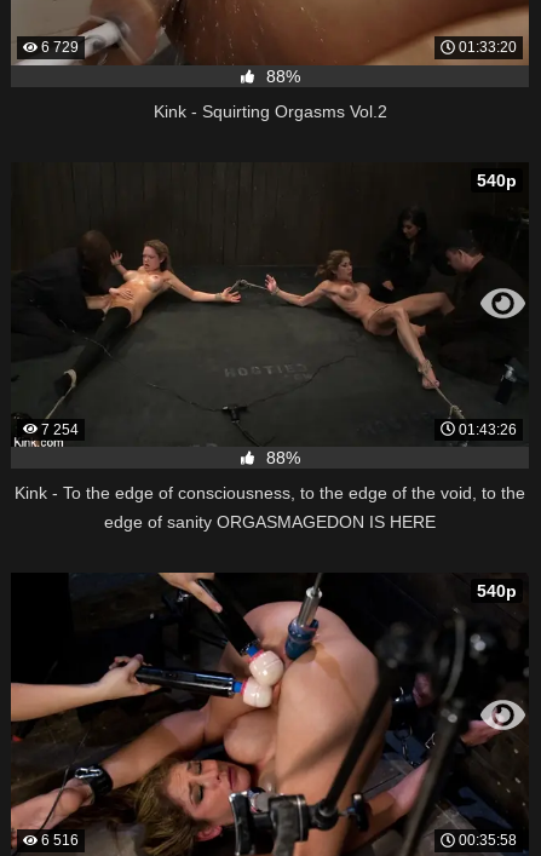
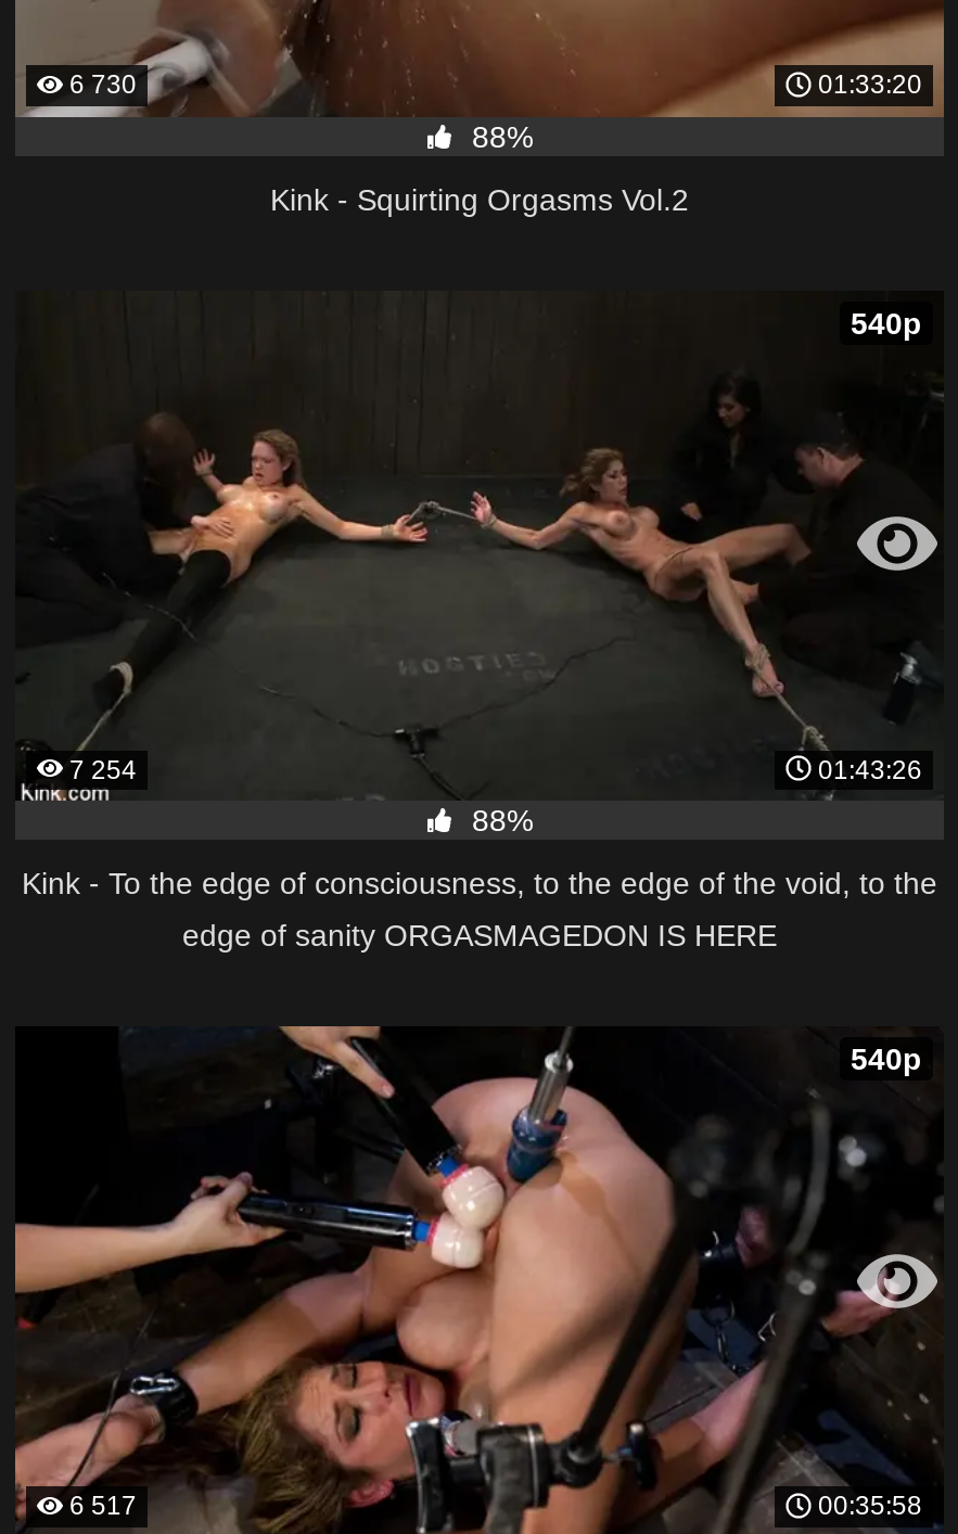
[38,39,79,56] 6 729 -> [63,70,137,100] 6 730
[38,832,79,849] 6 516 -> [63,1490,137,1521] 6 517

